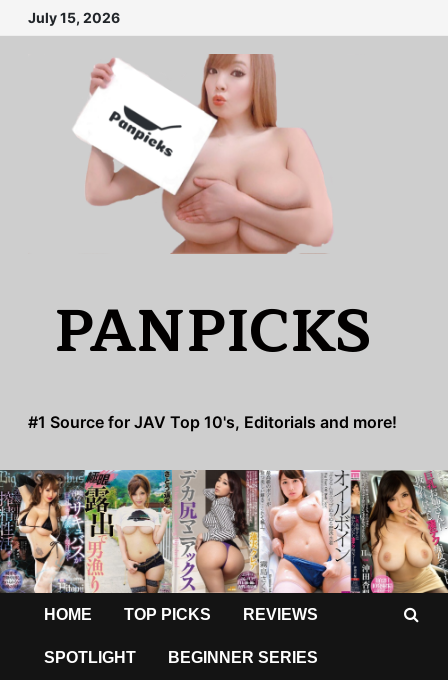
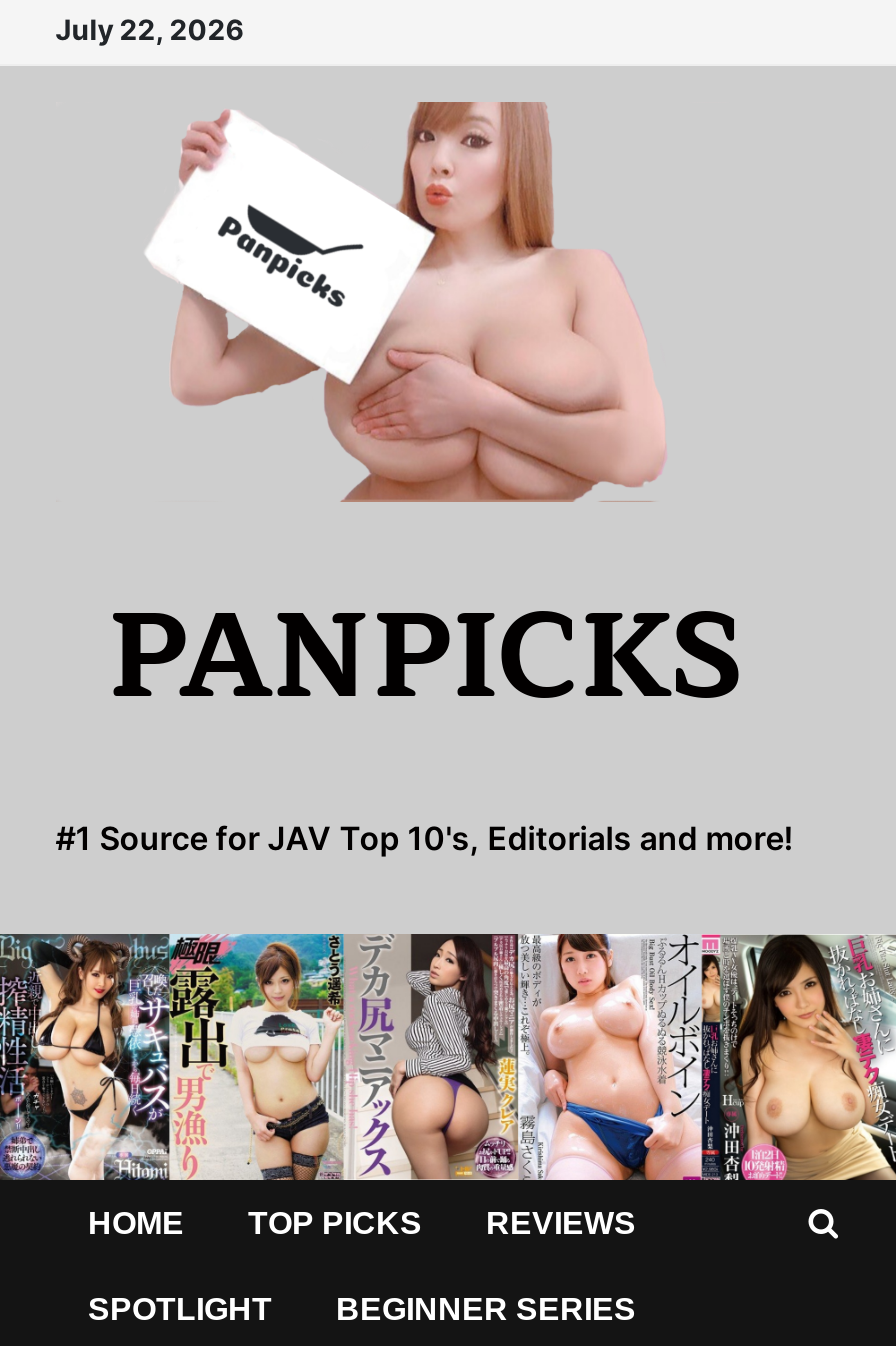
[28,9,120,26] July 15, 2026 -> [56,12,244,46] July 22, 2026

